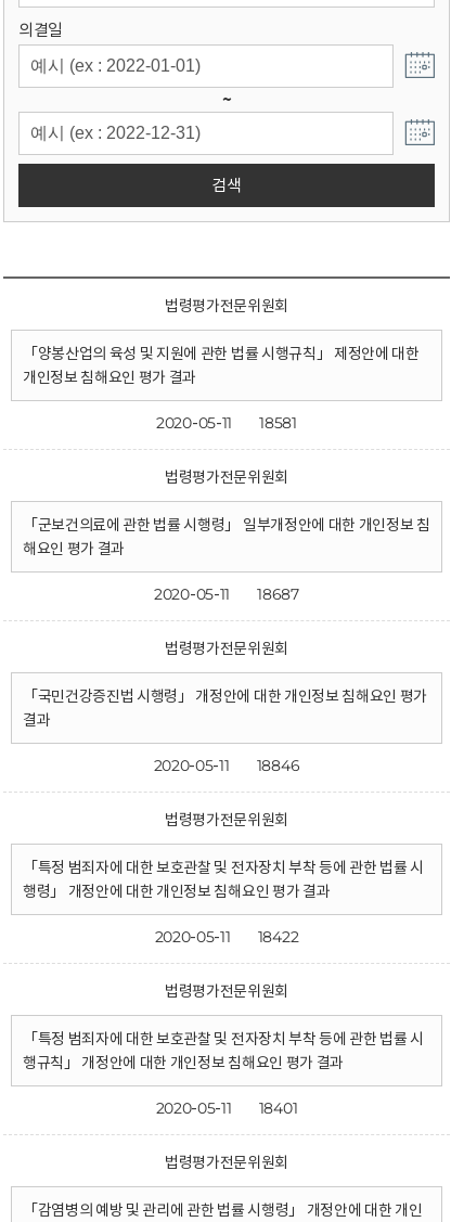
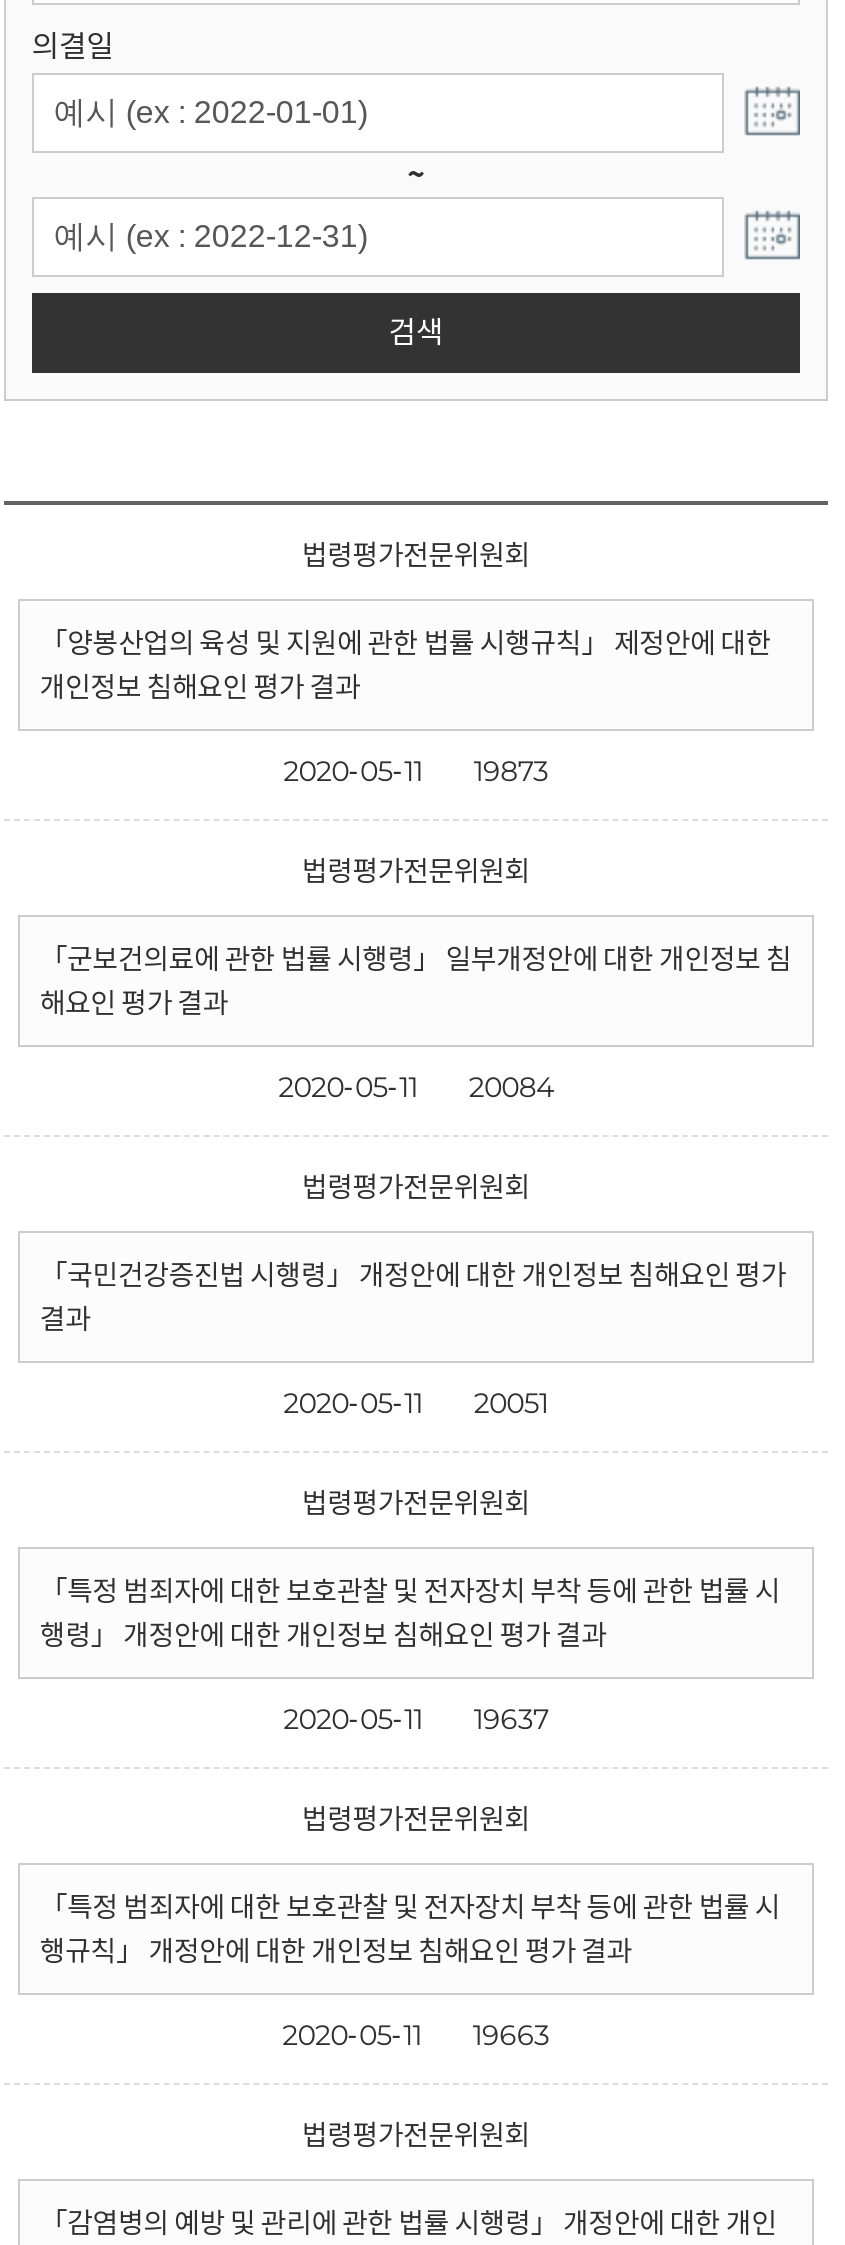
[156,413,297,433] 2020-05-11 18581 -> [283,753,548,789] 2020-05-11 19873
[154,584,299,604] 2020-05-11 18687 -> [278,1069,553,1105] 2020-05-11 20084
[154,756,299,775] 2020-05-11 18846 -> [283,1385,548,1421] 2020-05-11 20051
[155,927,298,947] 2020-05-11 18422 -> [283,1701,548,1737] 2020-05-11 19637
[156,1098,297,1118] 2020-05-11 18401 -> [282,2017,549,2053] 2020-05-11 19663

